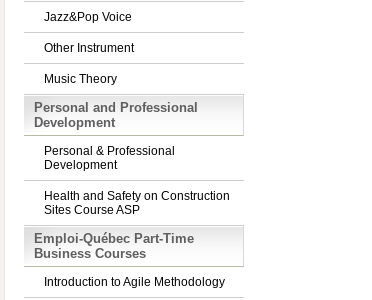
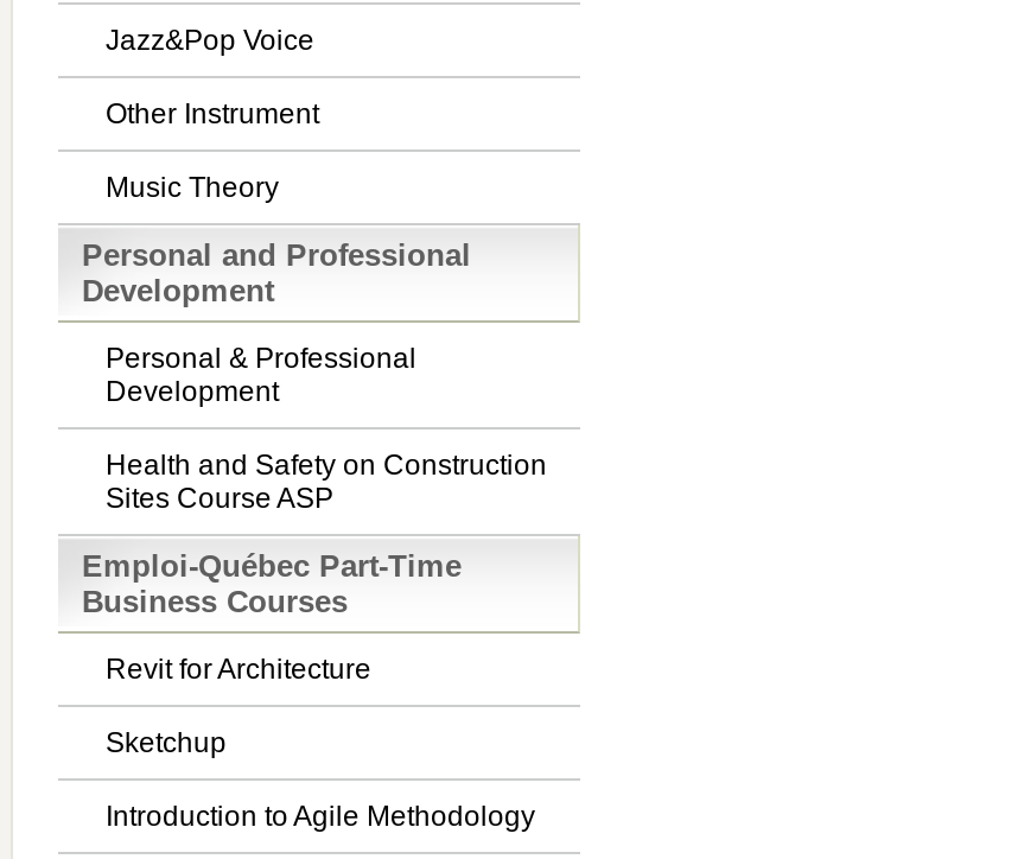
none -> [106,653,371,759] Revit for Architecture | Sketchup

